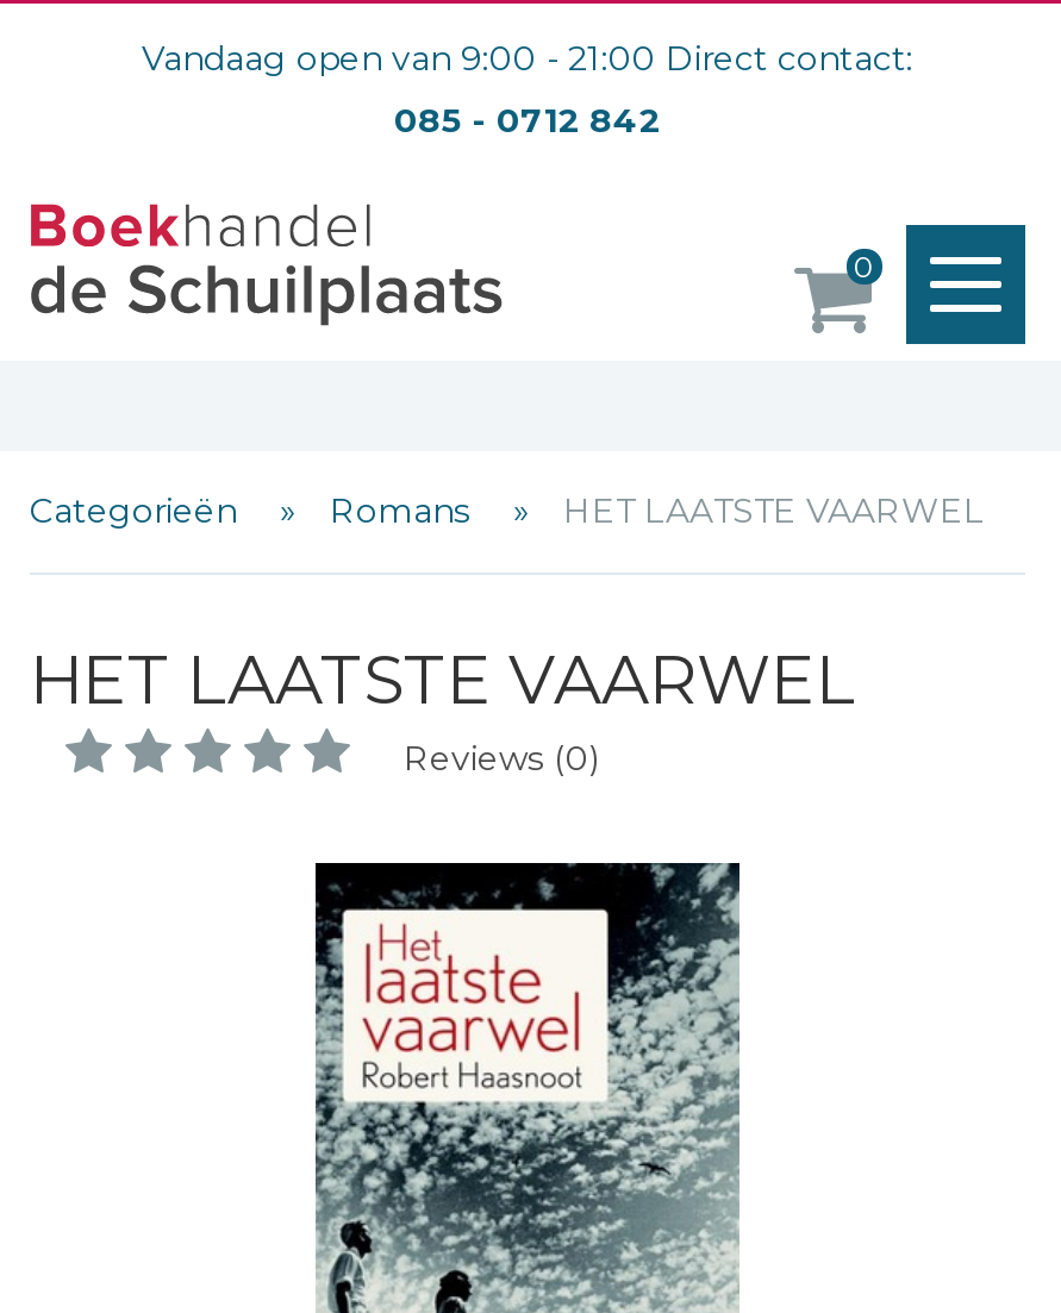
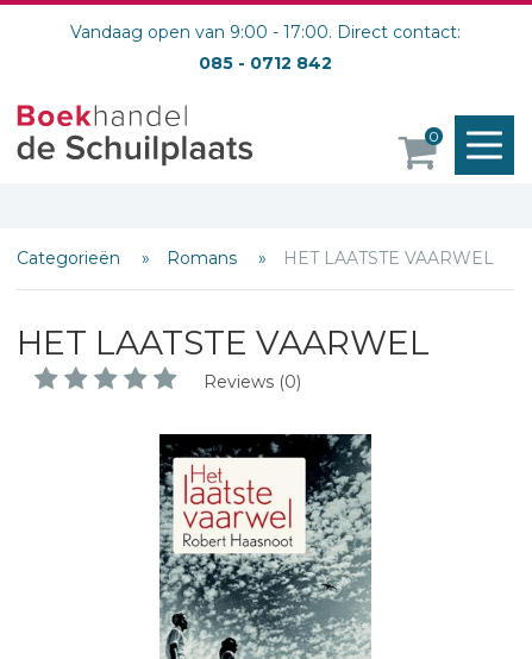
[142,37,913,80] Vandaag open van 9:00 - 21:00 Direct contact: -> [70,21,461,43] Vandaag open van 9:00 - 17:00. Direct contact:

